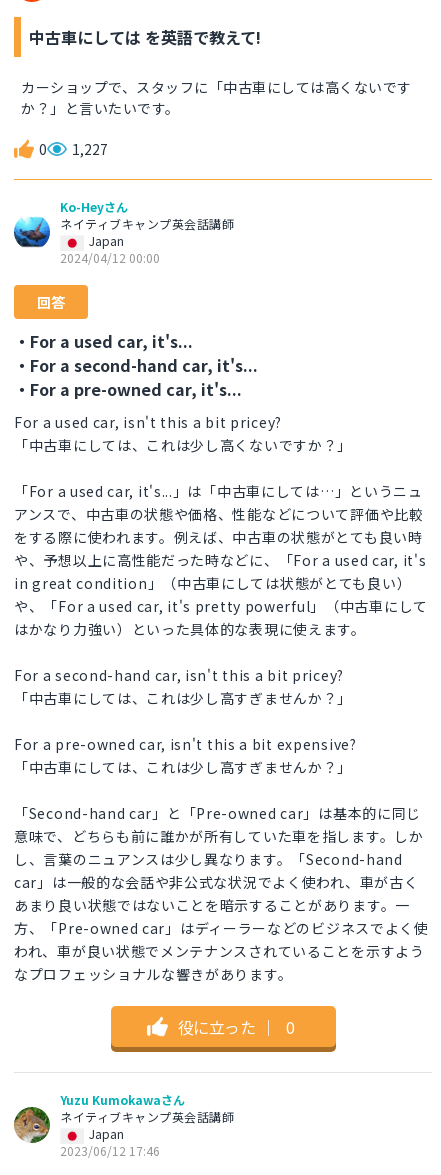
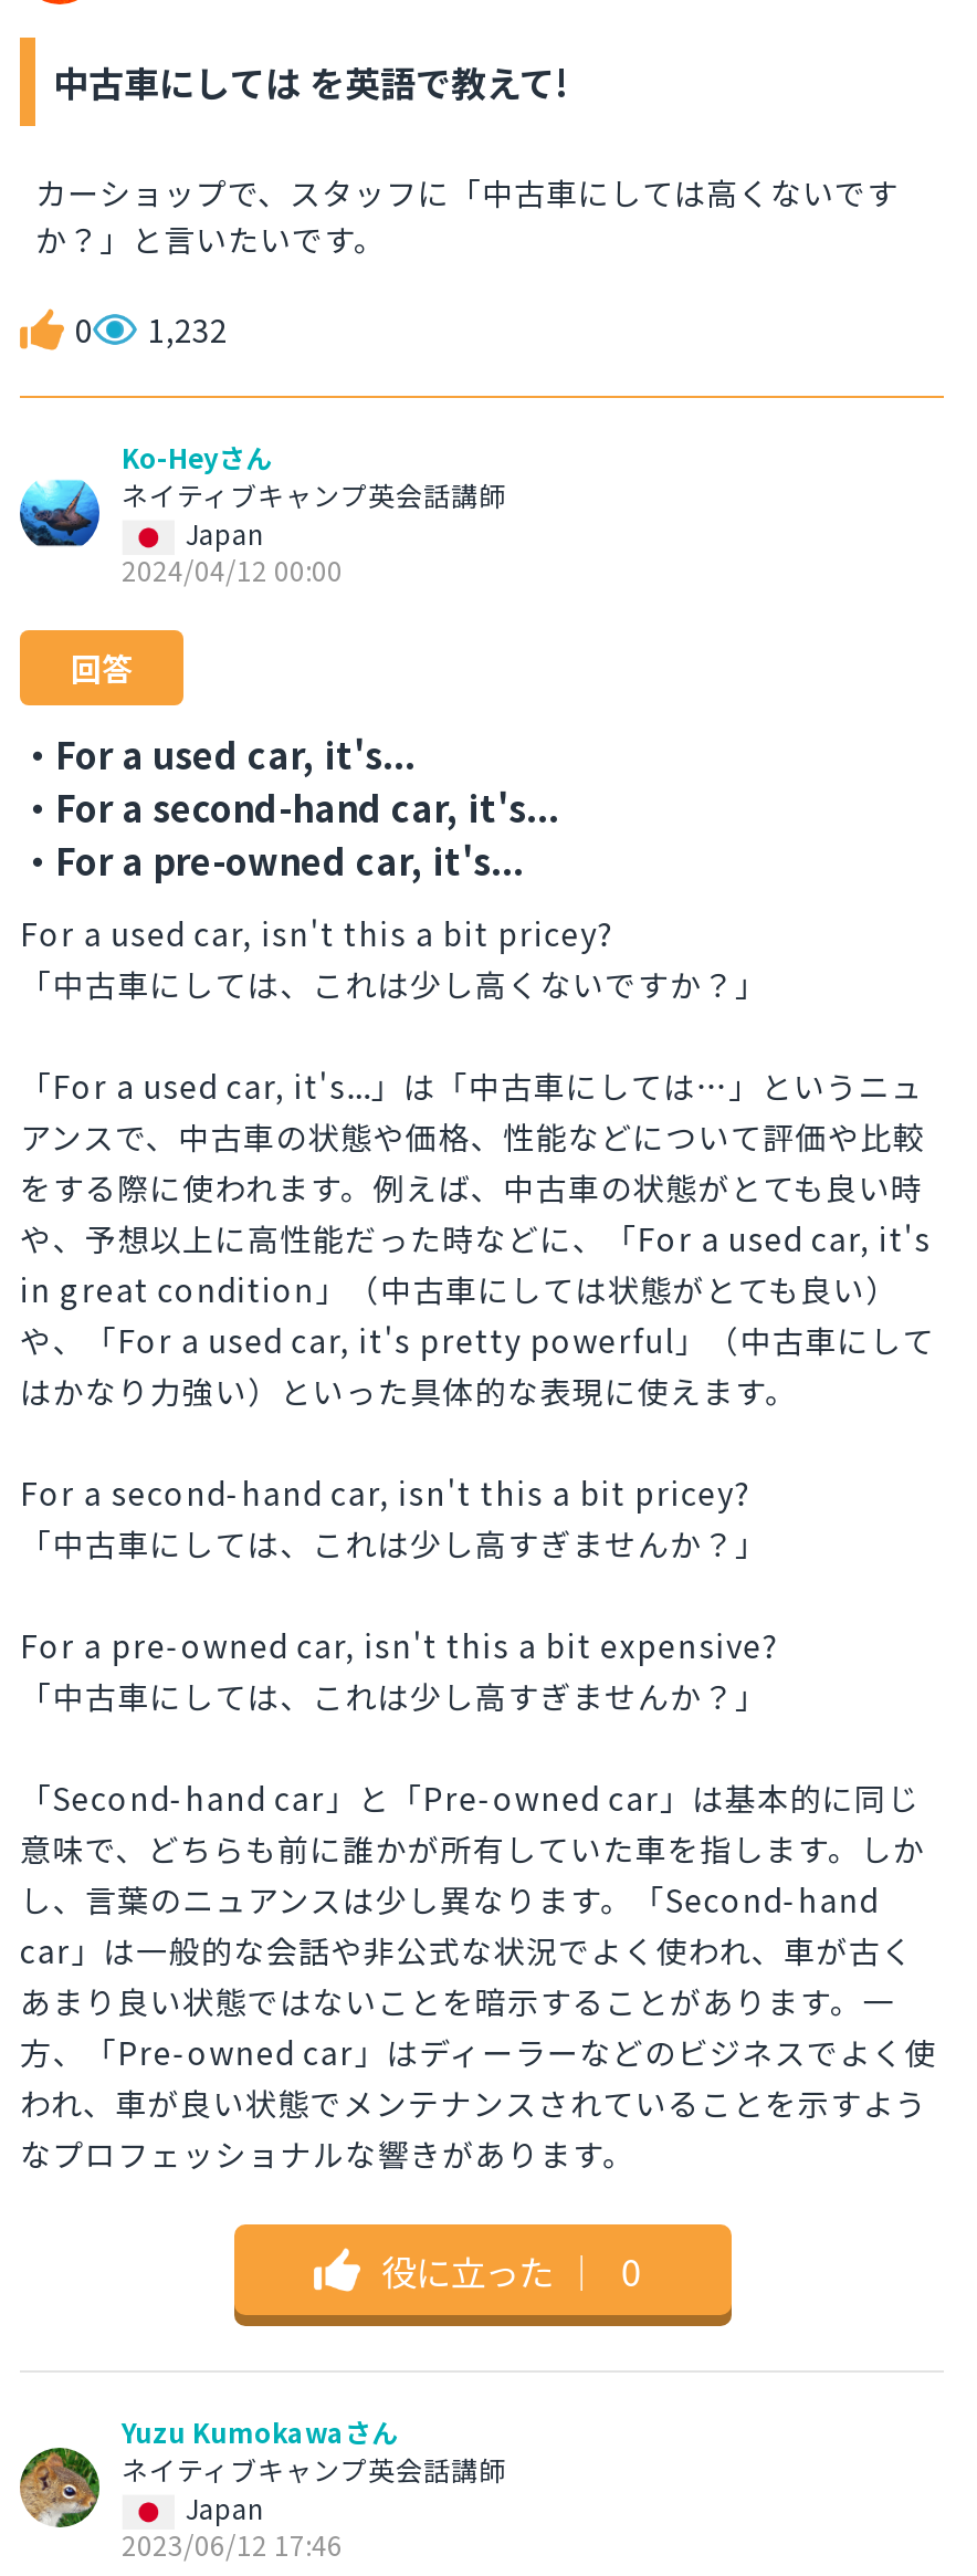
[39,139,108,159] 0 1,227 -> [75,308,228,353] 0 1,232

